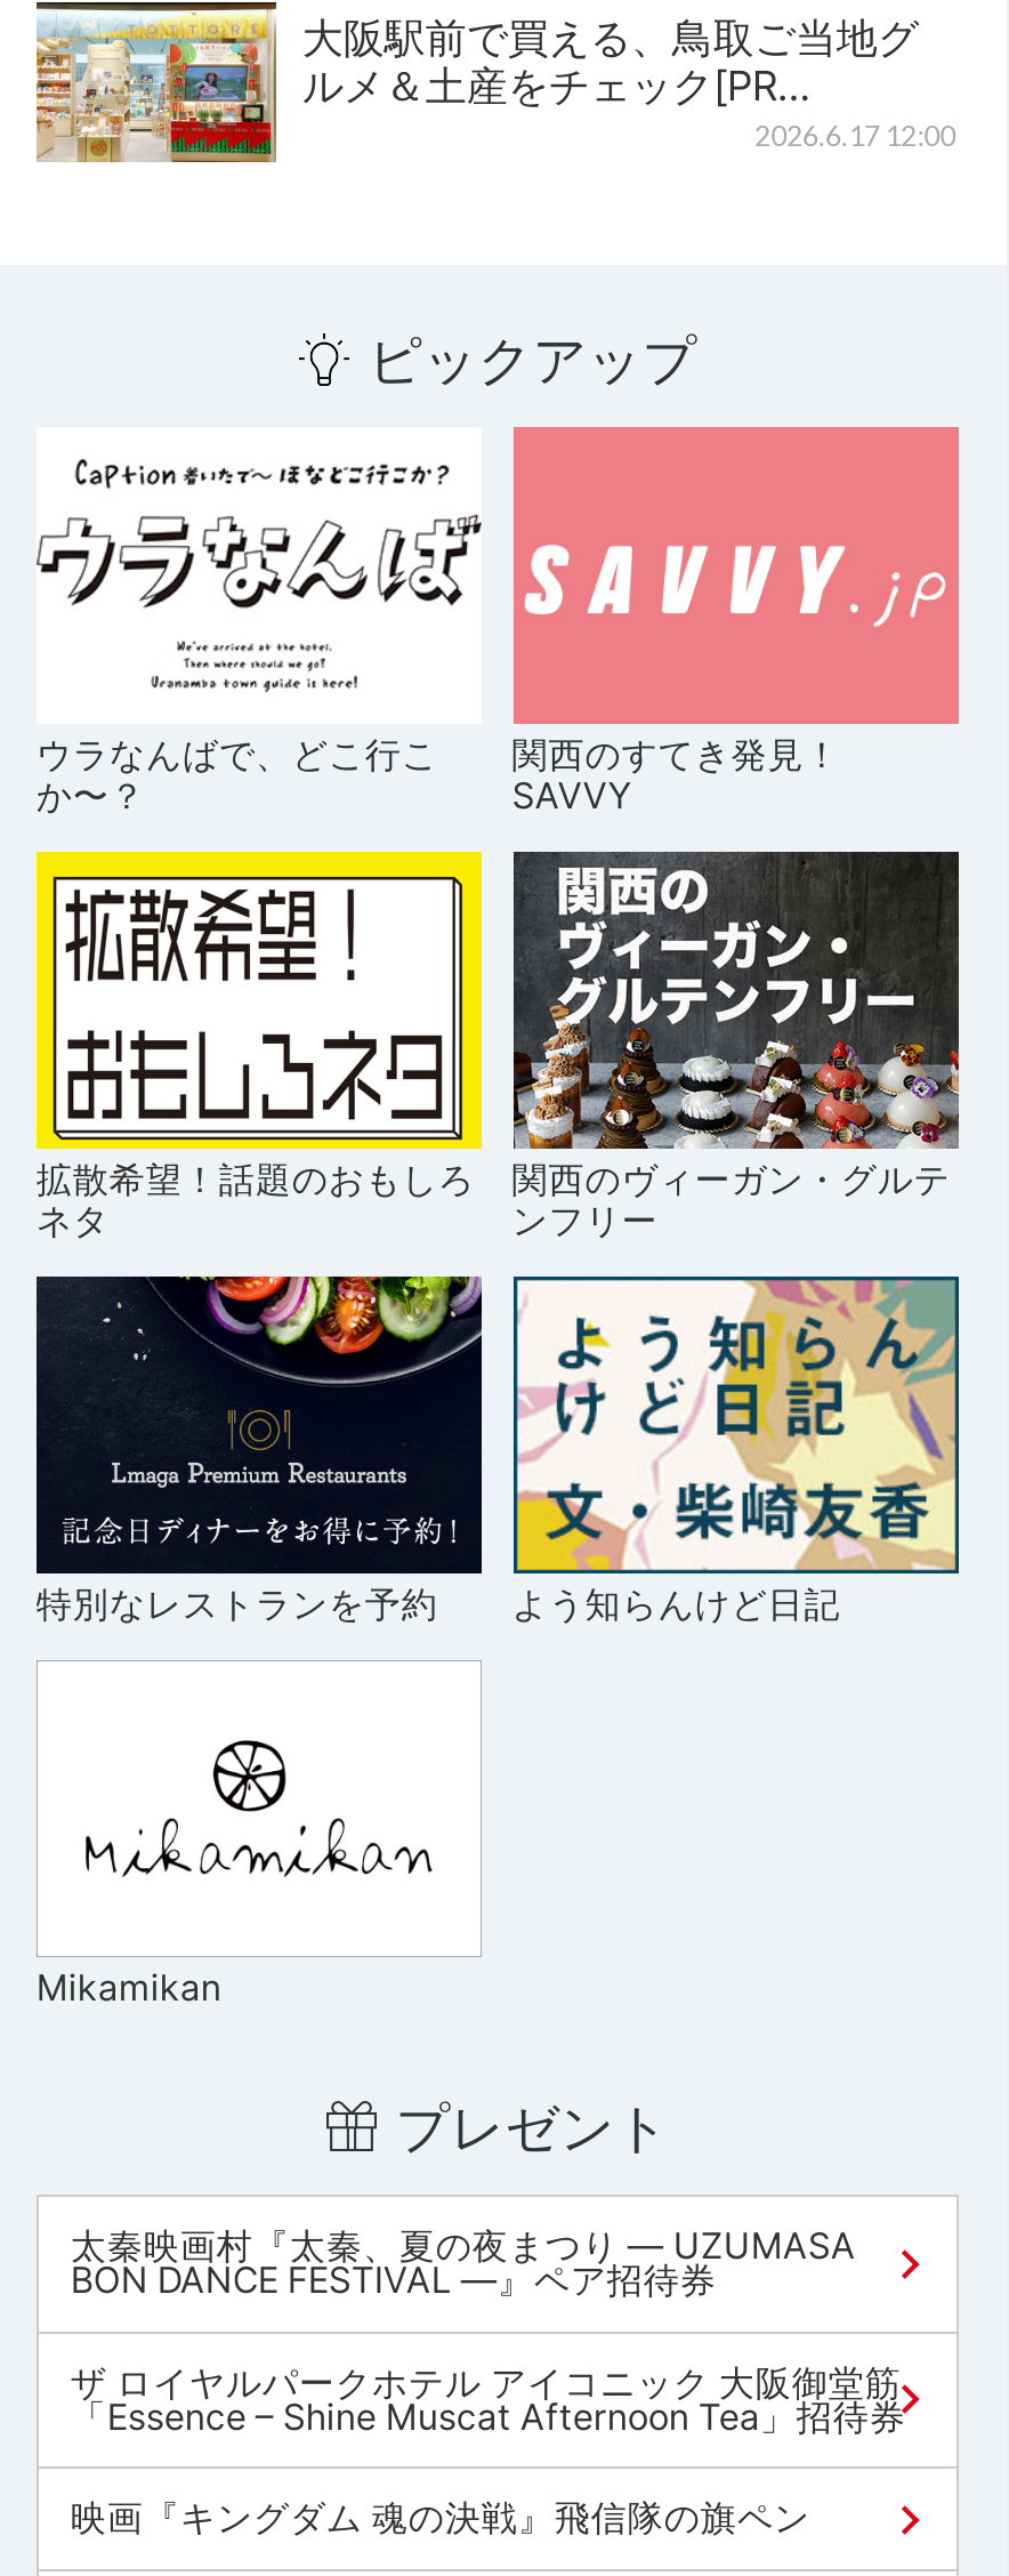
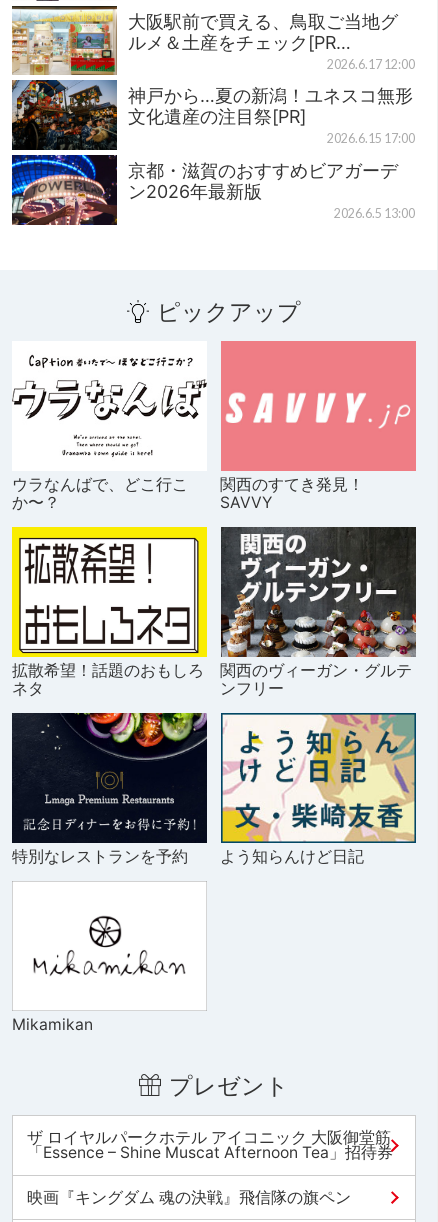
none -> [11,79,415,226] [image] | 神戸から…夏の新潟！ユネスコ無形 | 文化遺産の注目祭[PR] | 2026.6.15 17:00 | 京都・滋賀のおすすめビアガーデ | ン2026年最新版 | 2026.6.5 13:00
moved [36,328,950,2161] -> [12,297,412,1100]: [image] | ピックアップ | ウラなんばで、どこ行こ | ... | Mikamikan | プレゼント
[70,2225,856,2303] 太秦映画村『太秦、夏の夜まつり ― UZUMASA | BON DANCE FESTIVAL ―』ペア招待券 -> none

